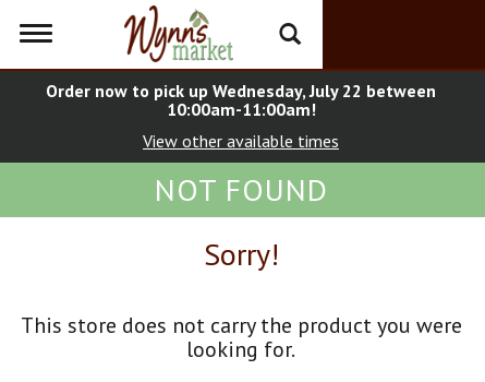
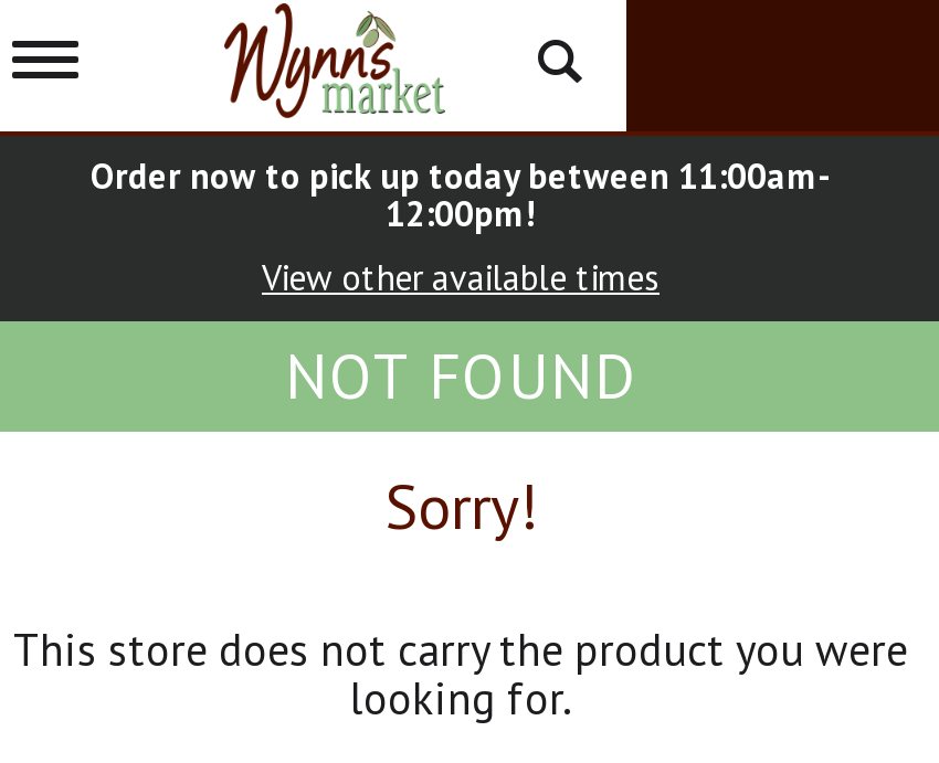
[46,80,436,120] Order now to pick up Wednesday, July 22 between | 10:00am-11:00am! -> [91,153,831,235] Order now to pick up today between 11:00am- | 12:00pm!

